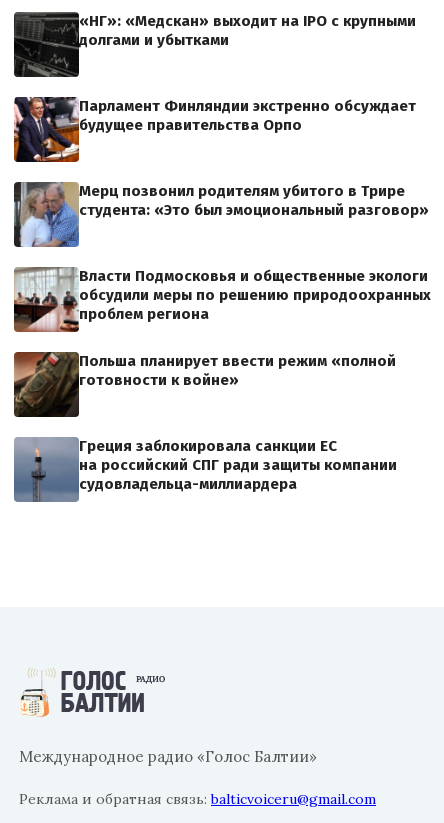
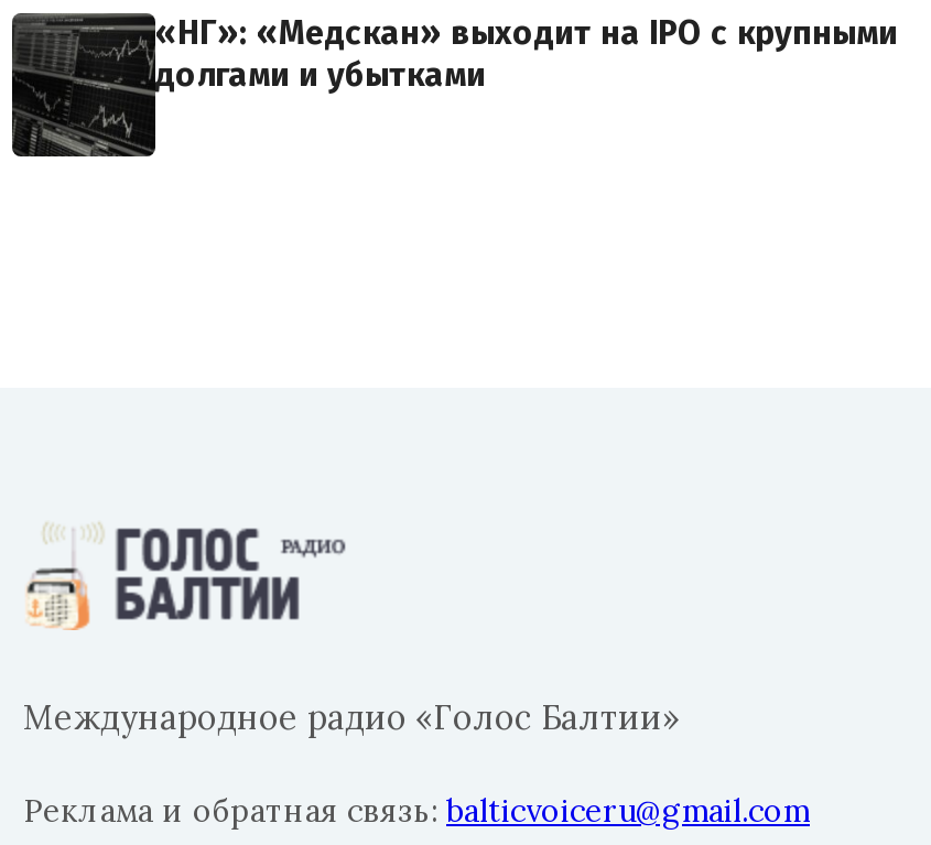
[13,96,416,163] [image] | Парламент Финляндии экстренно обсуждает | будущее правительства Орпо -> none
[13,181,429,248] [image] | Мерц позвонил родителям убитого в Трире | студента: «Это был эмоциональный разговор» -> none
[13,266,431,389] [image] | Власти Подмосковья и общественные экологи | обсудили меры по решению природоохранных | проблем региона | Польша планирует ввести режим «полной | готовности к войне» -> none
[13,351,397,493] [image] | Греция заблокировала санкции ЕС | на российский СПГ ради защиты компании | судовладельца-миллиардера -> none
[13,438,75,503] [image] -> none

